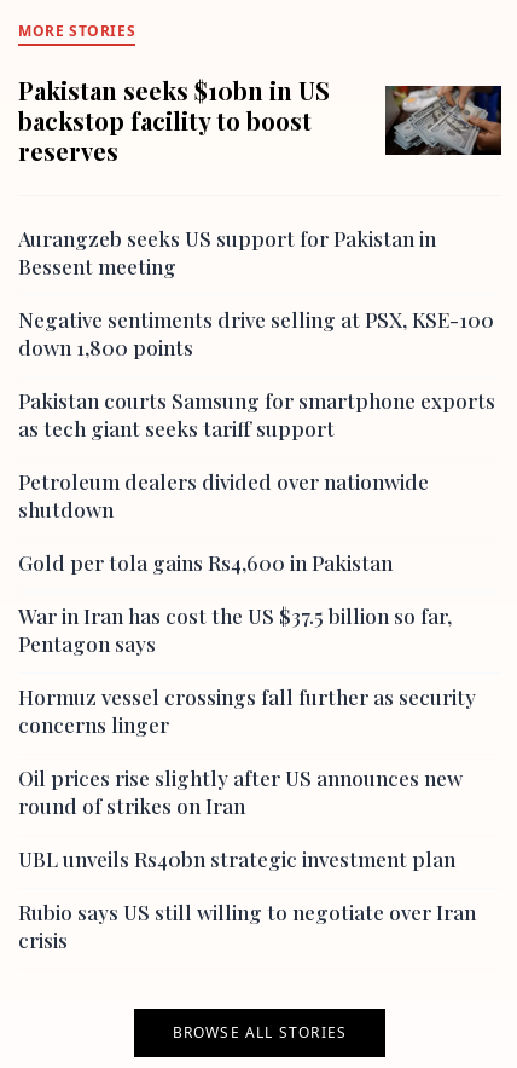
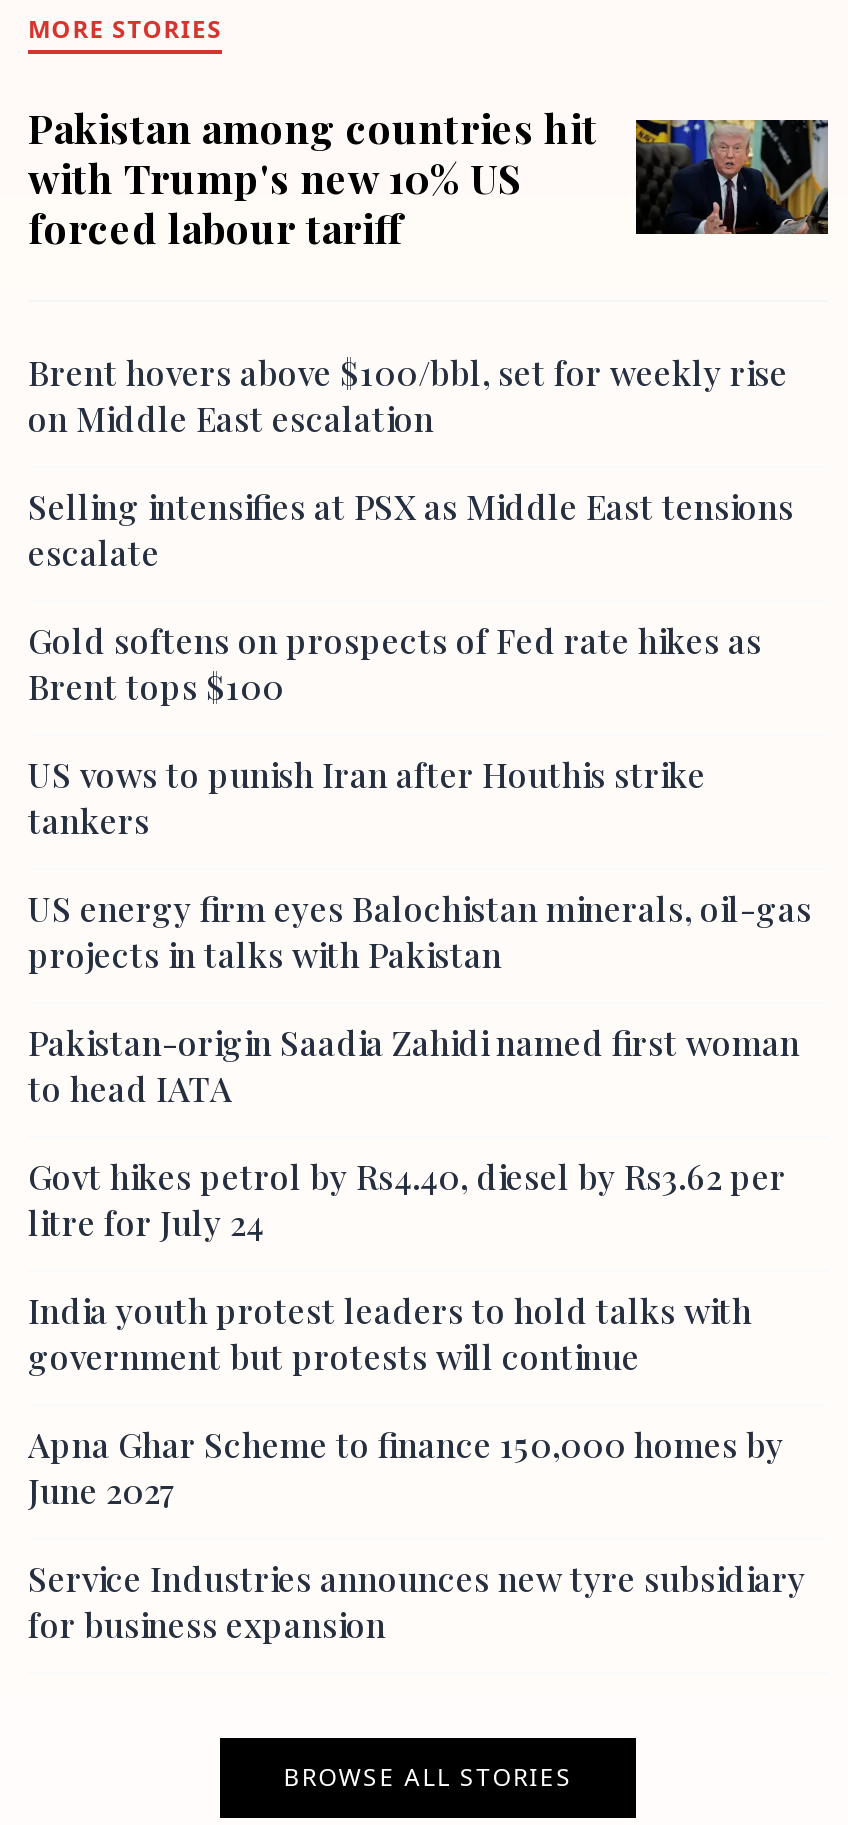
[18,74,330,167] Pakistan seeks $10bn in US | backstop facility to boost | reserves -> [28,100,598,254] Pakistan among countries hit | with Trump's new 10% US | forced labour tariff
[385,85,503,156] [image] -> [636,118,830,236] [image]
[18,225,436,279] Aurangzeb seeks US support for Pakistan in | Bessent meeting -> [28,350,788,440] Brent hovers above $100/bbl, set for weekly rise | on Middle East escalation
[18,306,494,360] Negative sentiments drive selling at PSX, KSE-100 | down 1,800 points -> [28,484,794,574] Selling intensifies at PSX as Middle East tensions | escalate
[18,387,495,441] Pakistan courts Samsung for smartphone exports | as tech giant seeks tariff support -> [28,618,762,708] Gold softens on prospects of Fed rate hikes as | Brent tops $100
[18,468,429,523] Petroleum dealers divided over nationwide | shutdown -> [28,752,706,842] US vows to punish Iran after Houthis strike | tankers
[18,549,393,576] Gold per tola gains Rs4,600 in Pakistan -> [28,886,812,976] US energy firm eyes Balochistan minerals, oil-gas | projects in talks with Pakistan
[18,602,452,657] War in Iran has cost the US $37.5 billion so far, | Pentagon says -> [28,1020,800,1110] Pakistan-origin Saadia Zahidi named first woman | to head IATA
[18,683,476,738] Hormuz vessel crossings fall further as security | concerns linger -> [28,1154,786,1244] Govt hikes petrol by Rs4.40, diesel by Rs3.62 per | litre for July 24
[18,764,463,819] Oil prices rise slightly after US announces new | round of strikes on Iran -> [28,1288,752,1378] India youth protest leaders to hold talks with | government but protests will continue
[18,845,455,872] UBL unveils Rs40bn strategic investment plan -> [28,1422,784,1512] Apna Ghar Scheme to finance 150,000 homes by | June 2027
[18,899,476,953] Rubio says US still willing to negotiate over Iran | crisis -> [28,1556,806,1646] Service Industries announces new tyre subsidiary | for business expansion

